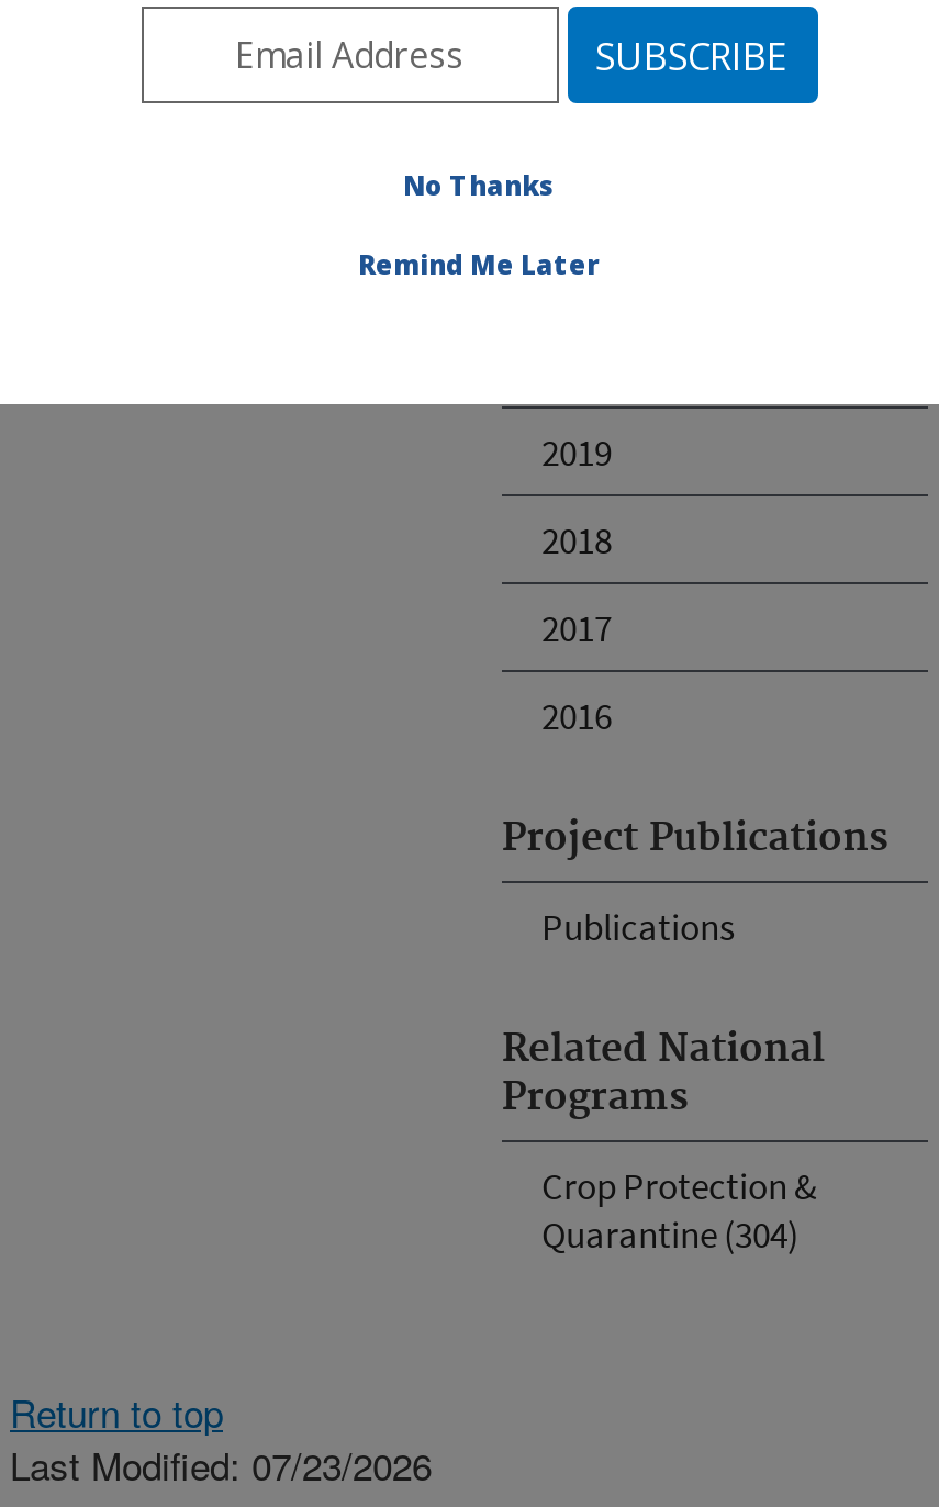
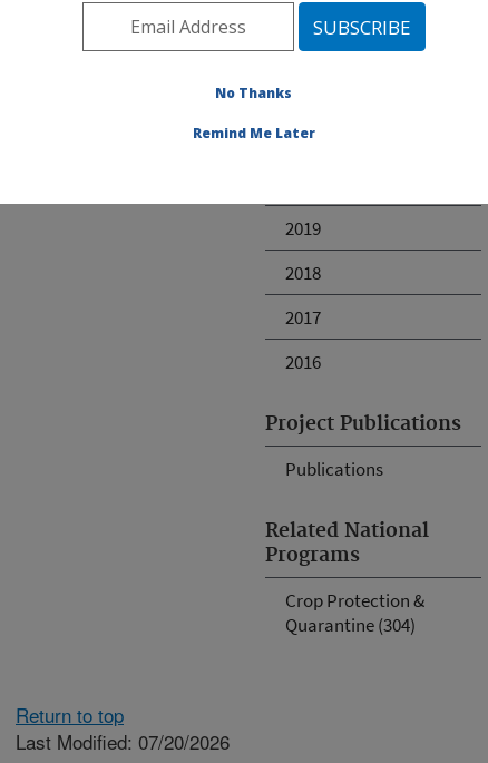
[10,1437,432,1492] Last Modified: 07/23/2026 -> [16,727,230,755] Last Modified: 07/20/2026

